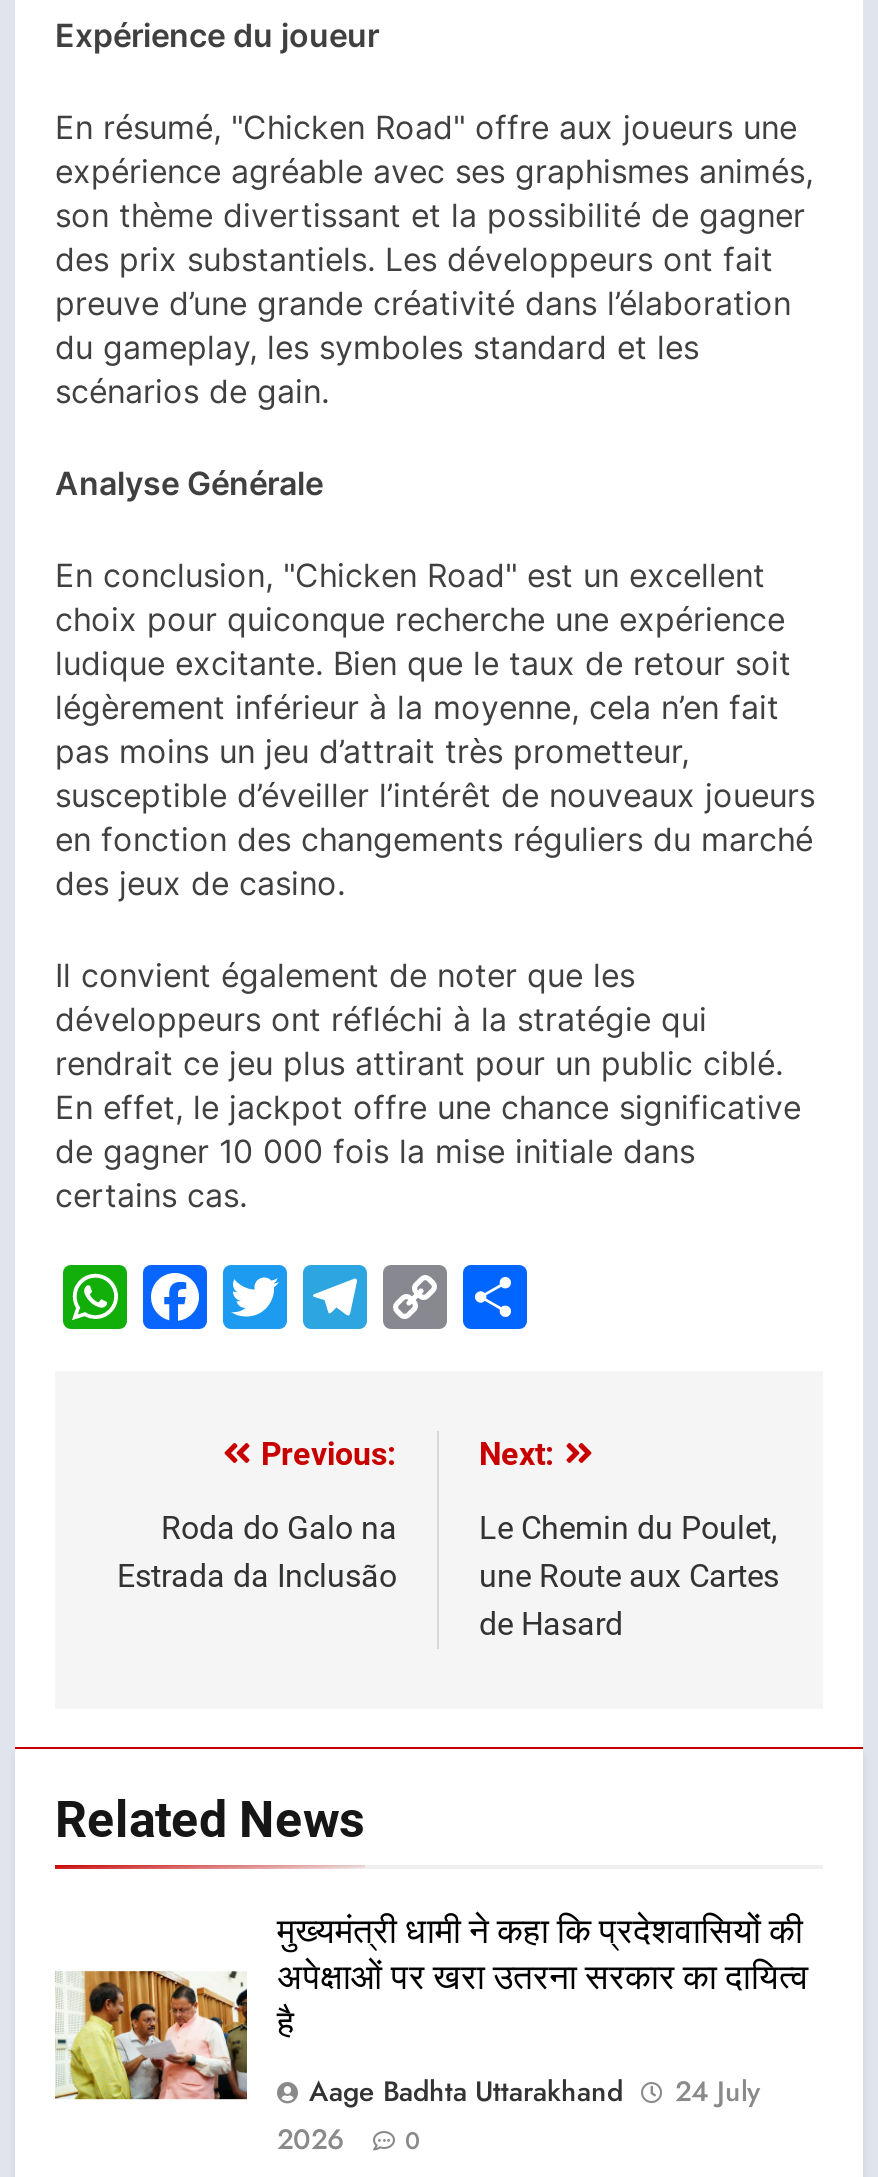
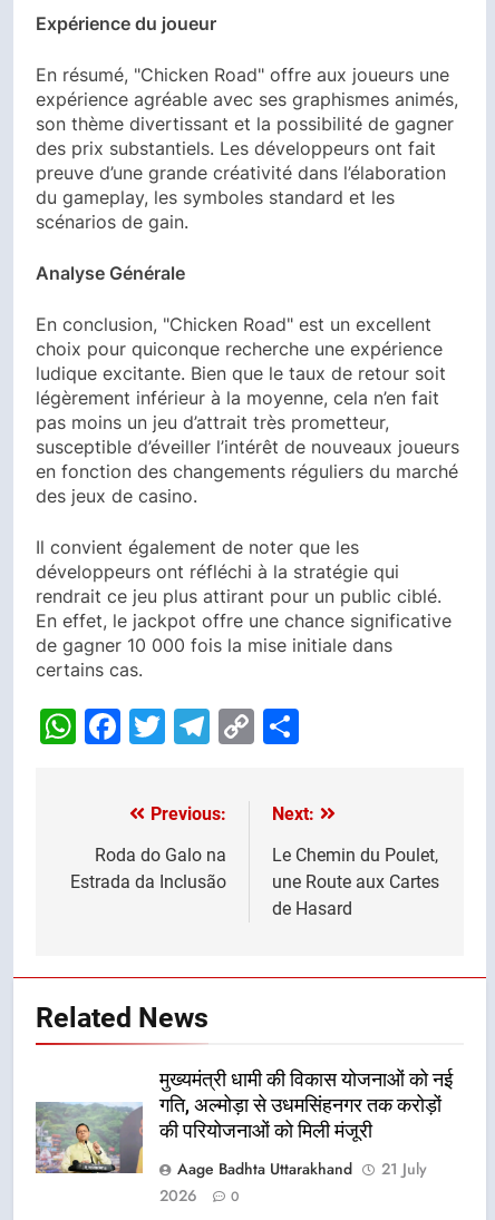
[55,1910,809,2101] [image] | मुख्यमंत्री धामी ने कहा कि प्रदेशवासियों की | अपेक्षाओं पर खरा उतरना सरकार का दायित्व | है -> [35,1068,453,1174] [image] | मुख्यमंत्री धामी की विकास योजनाओं को नई | गति, अल्मोड़ा से उधमसिंहनगर तक करोड़ों | की परियोजनाओं को मिली मंजूरी
[309,2070,761,2110] Aage Badhta Uttarakhand 24 July -> [177,1157,427,1180] Aage Badhta Uttarakhand 21 July

